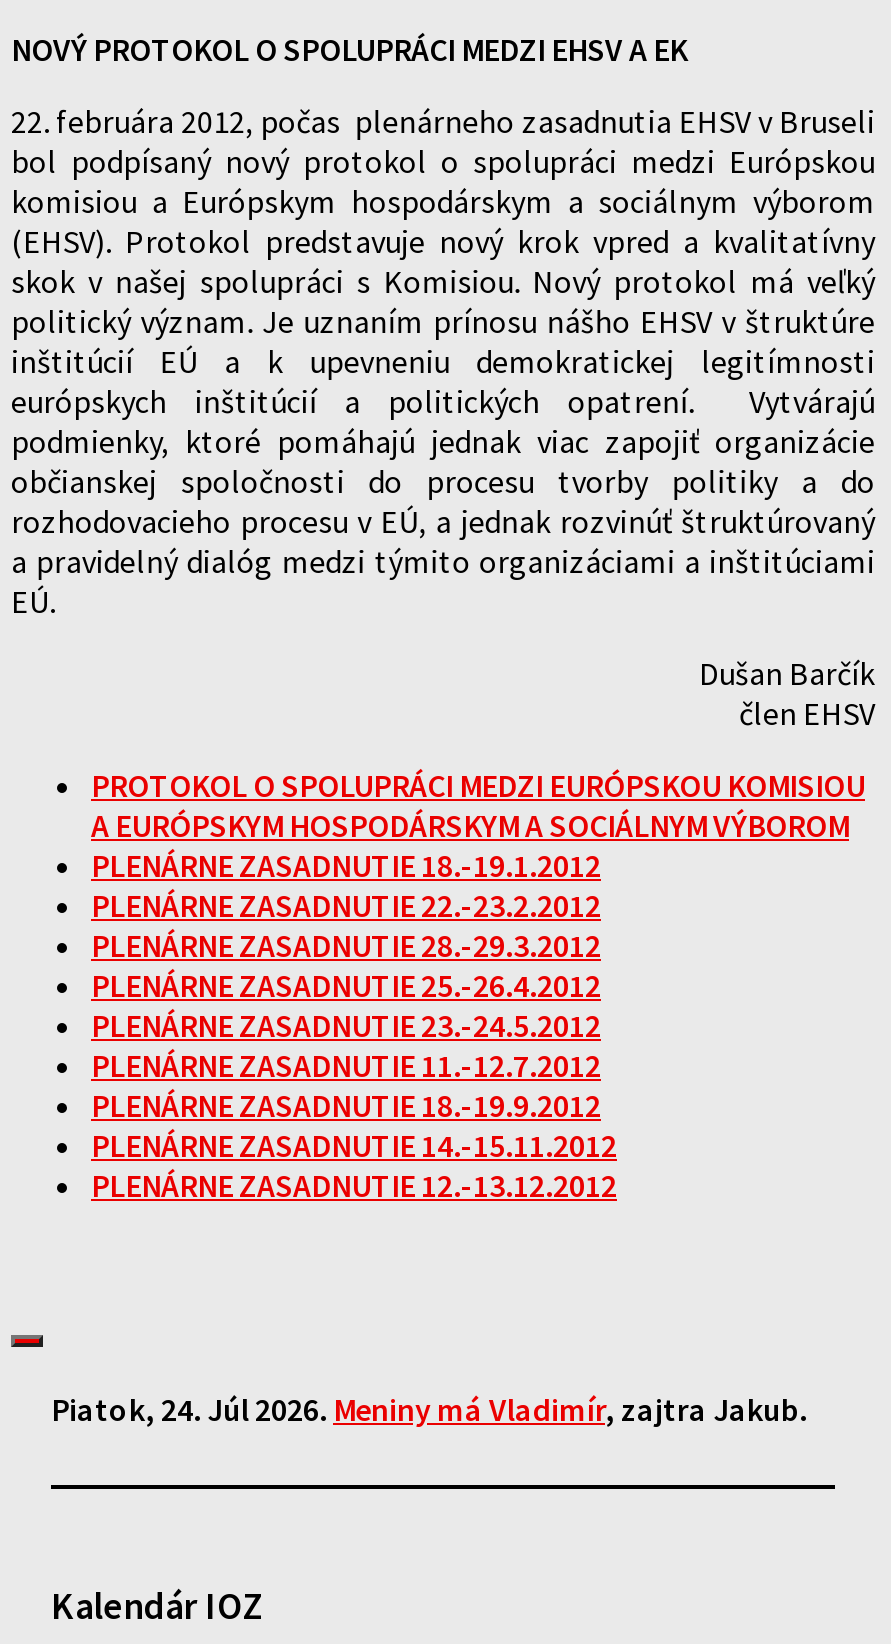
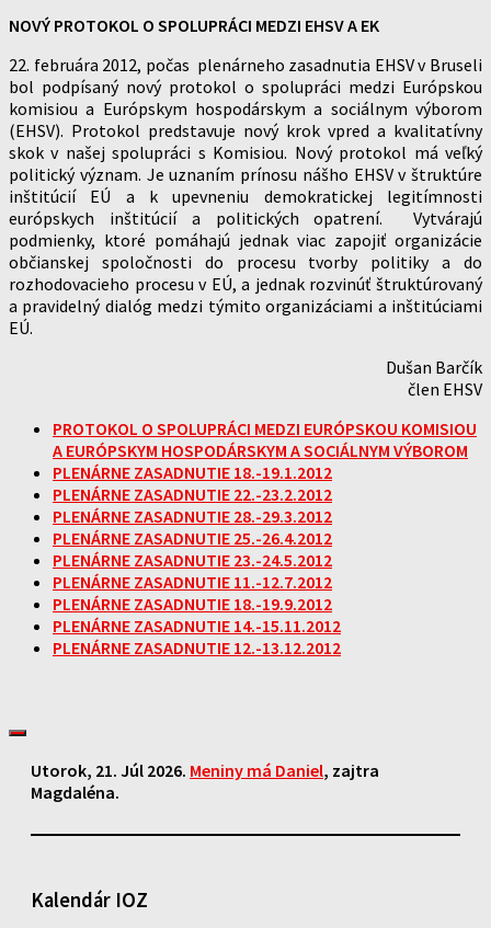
[51,1389,807,1429] Piatok, 24. Júl 2026. Meniny má Vladimír, zajtra Jakub. -> [31,759,379,803] Utorok, 21. Júl 2026. Meniny má Daniel, zajtra | Magdaléna.

